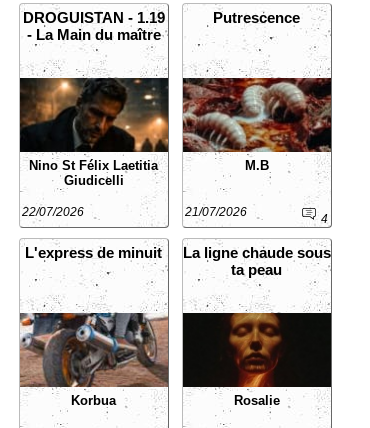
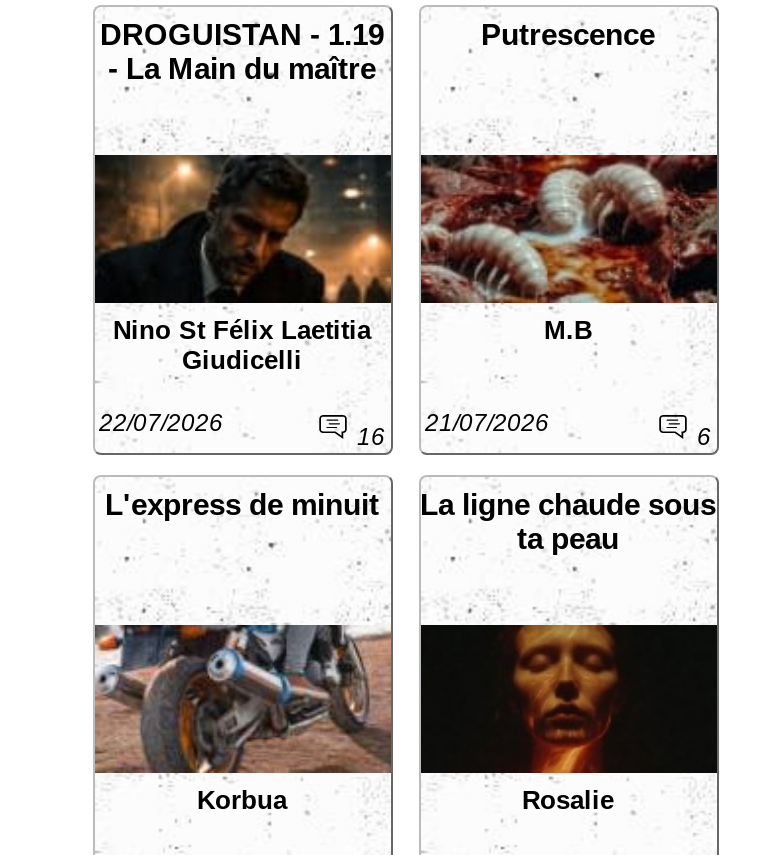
[321,212,328,226] 4 -> [697,423,711,451] 6
none -> [357,423,385,451] 16

